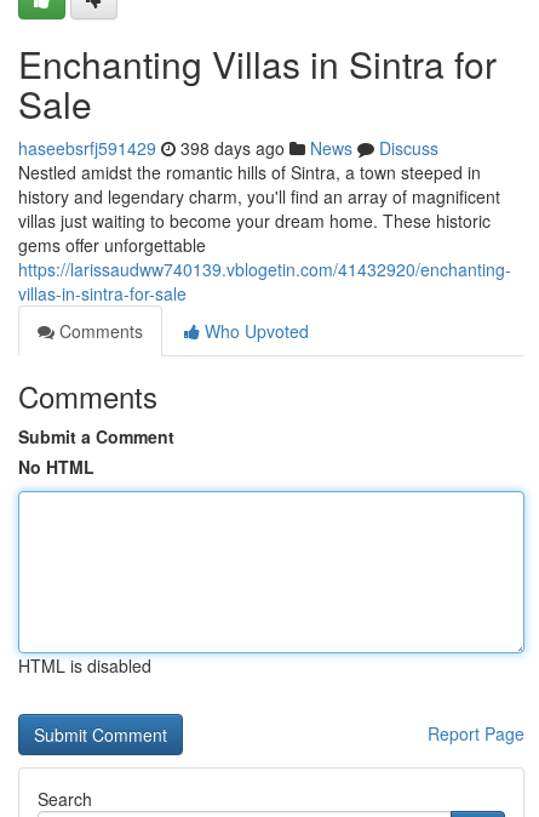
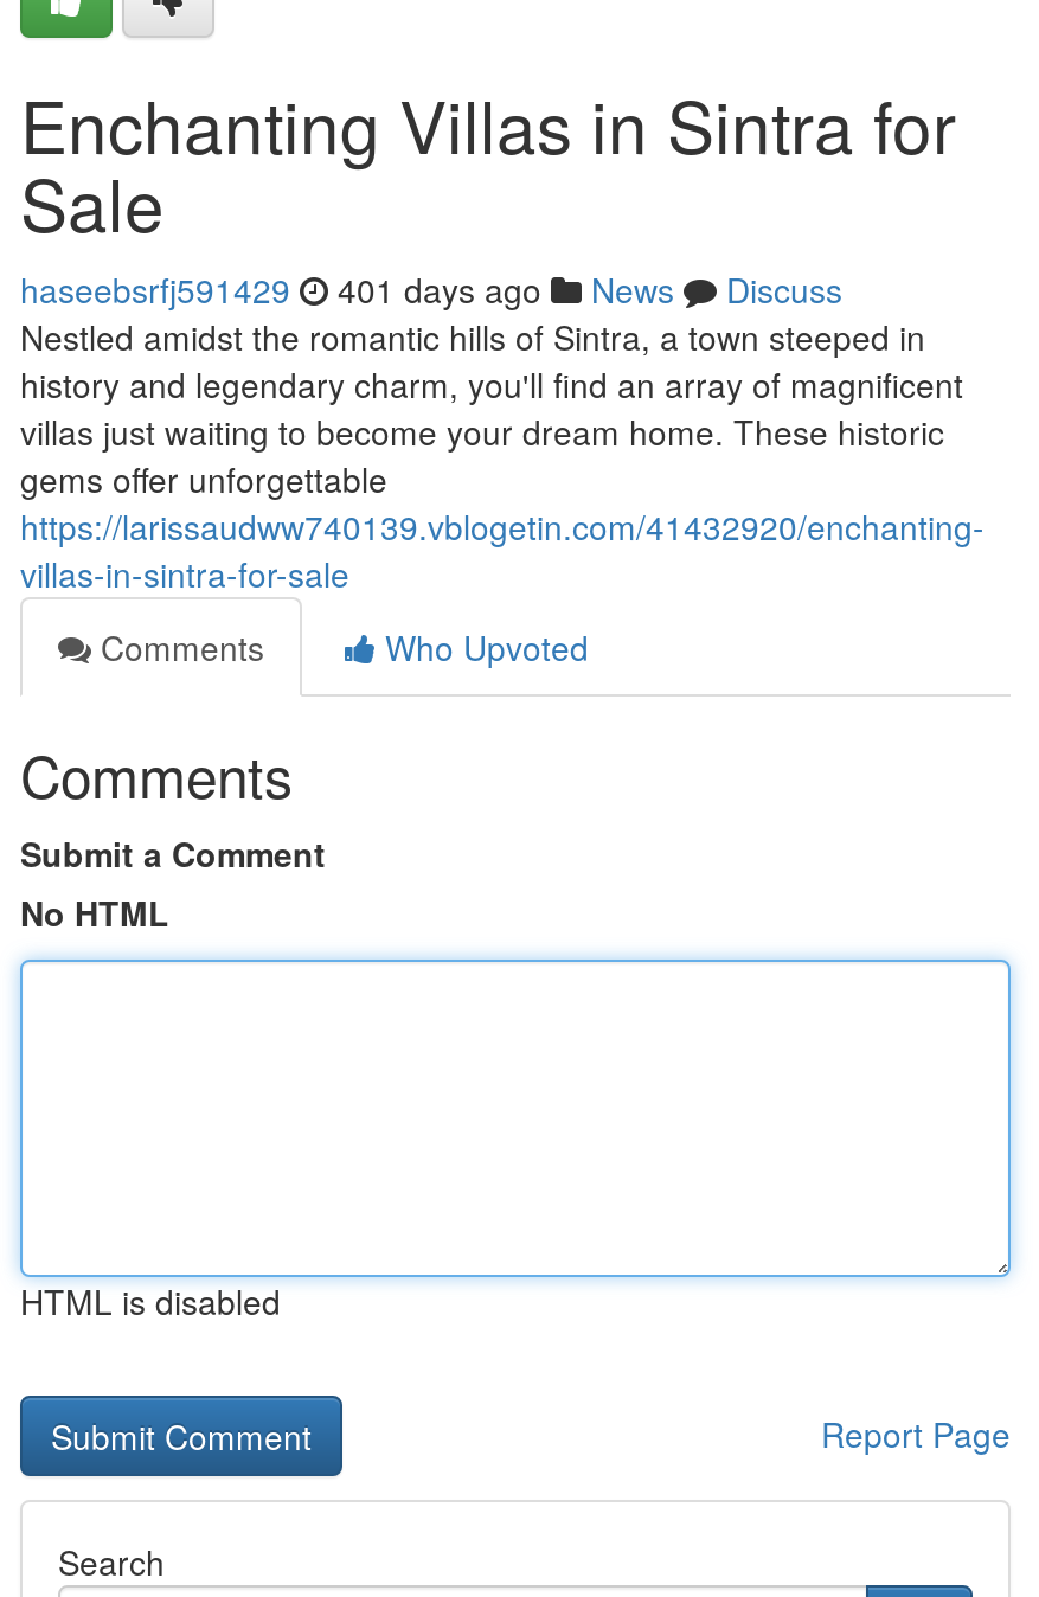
[18,136,438,160] haseebsrfj591429 398 days ago News Discuss -> [20,265,842,313] haseebsrfj591429 401 days ago News Discuss

